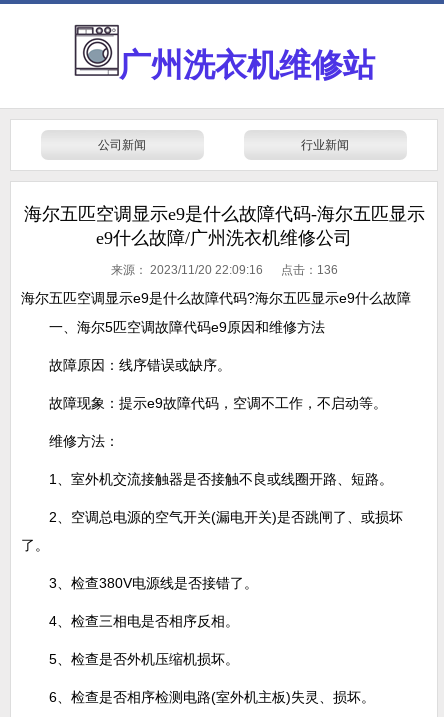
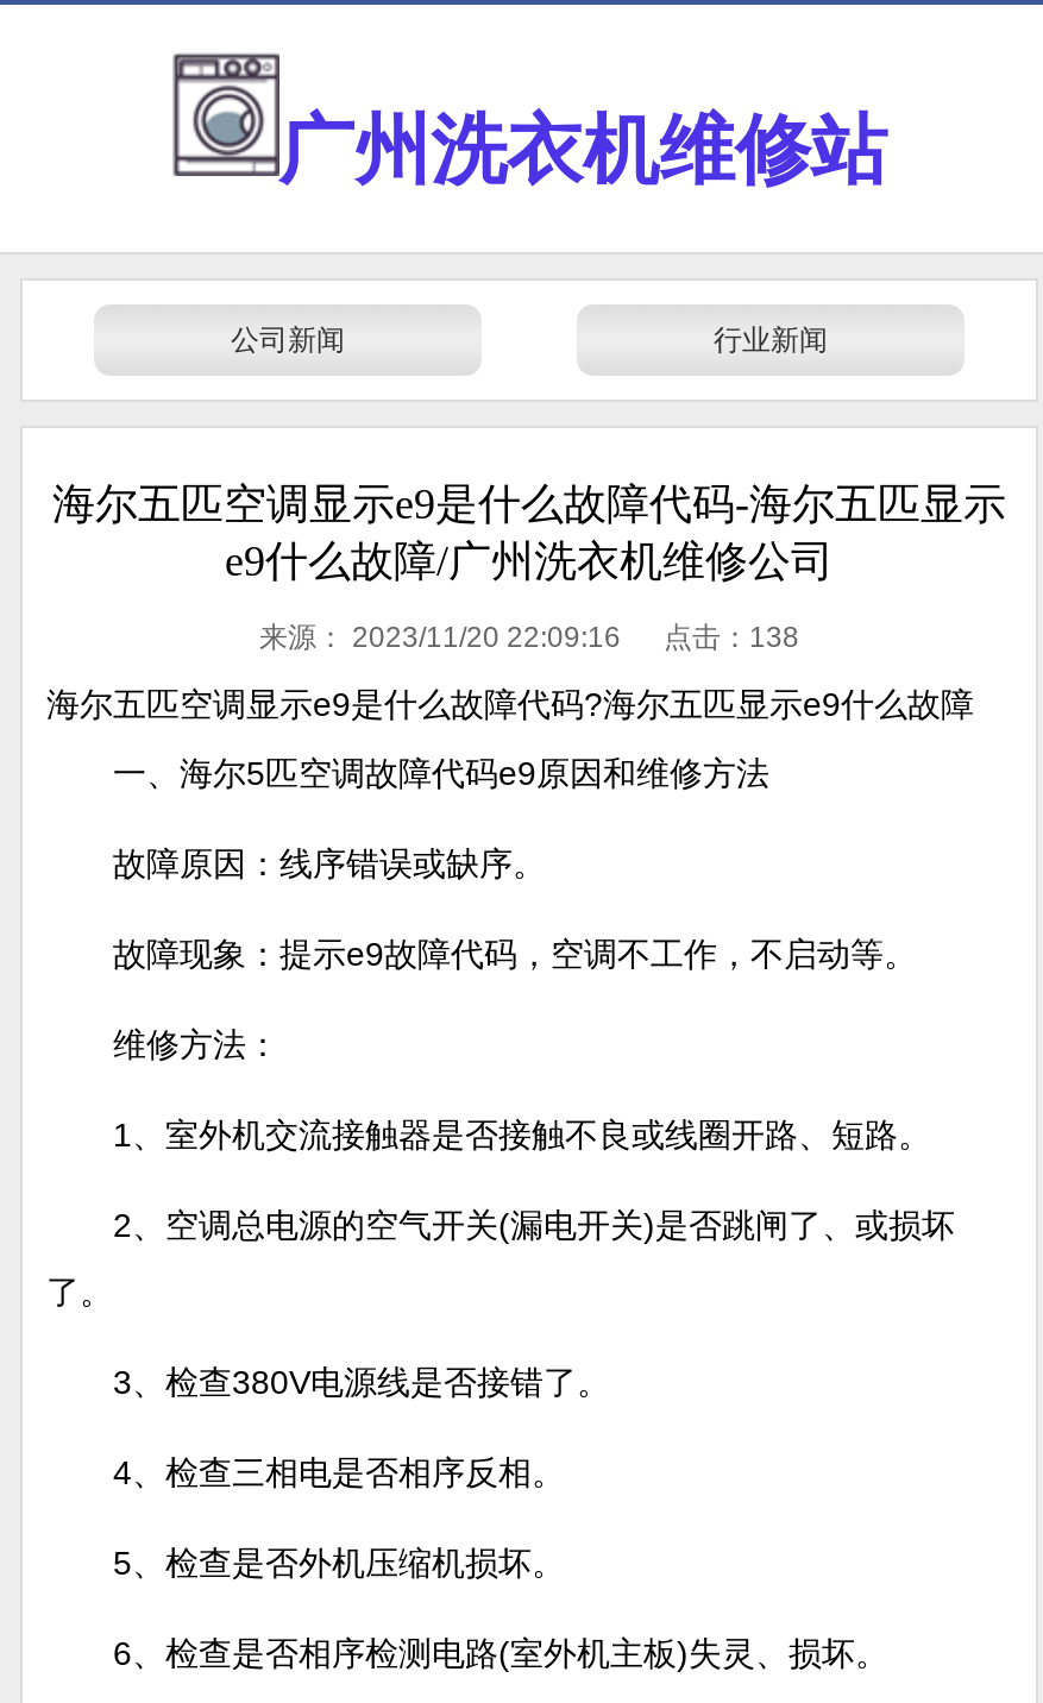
[110,263,337,277] 来源：2023/11/20 22:09:16 点击：136 -> [259,621,799,654] 来源：2023/11/20 22:09:16 点击：138

